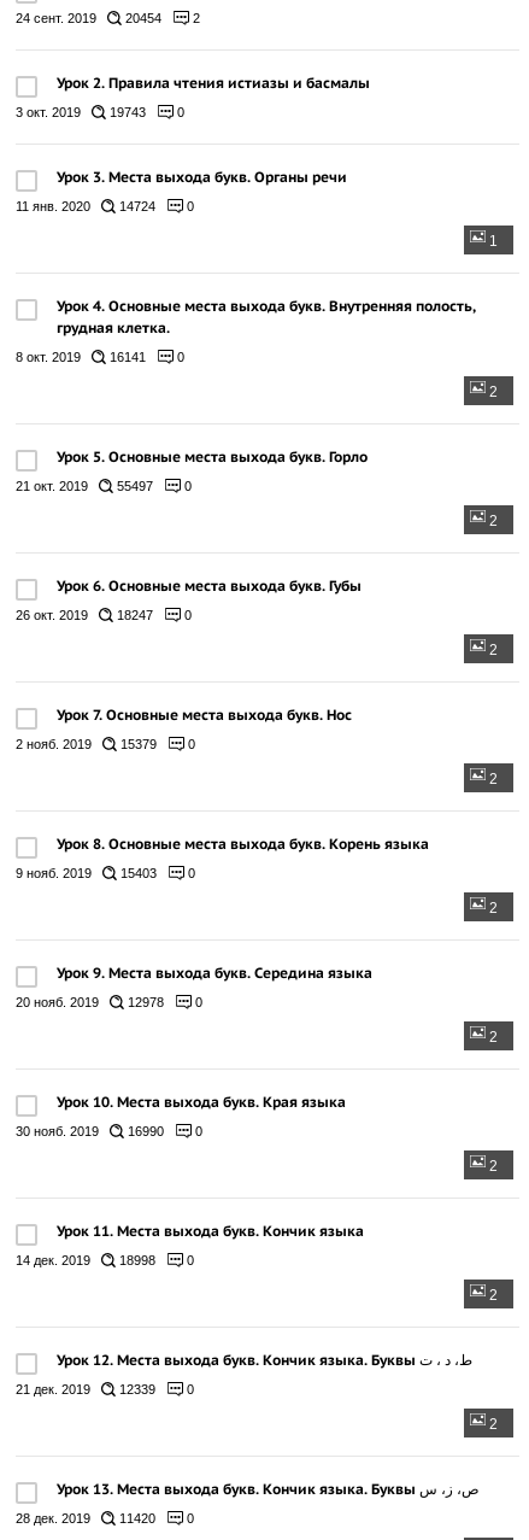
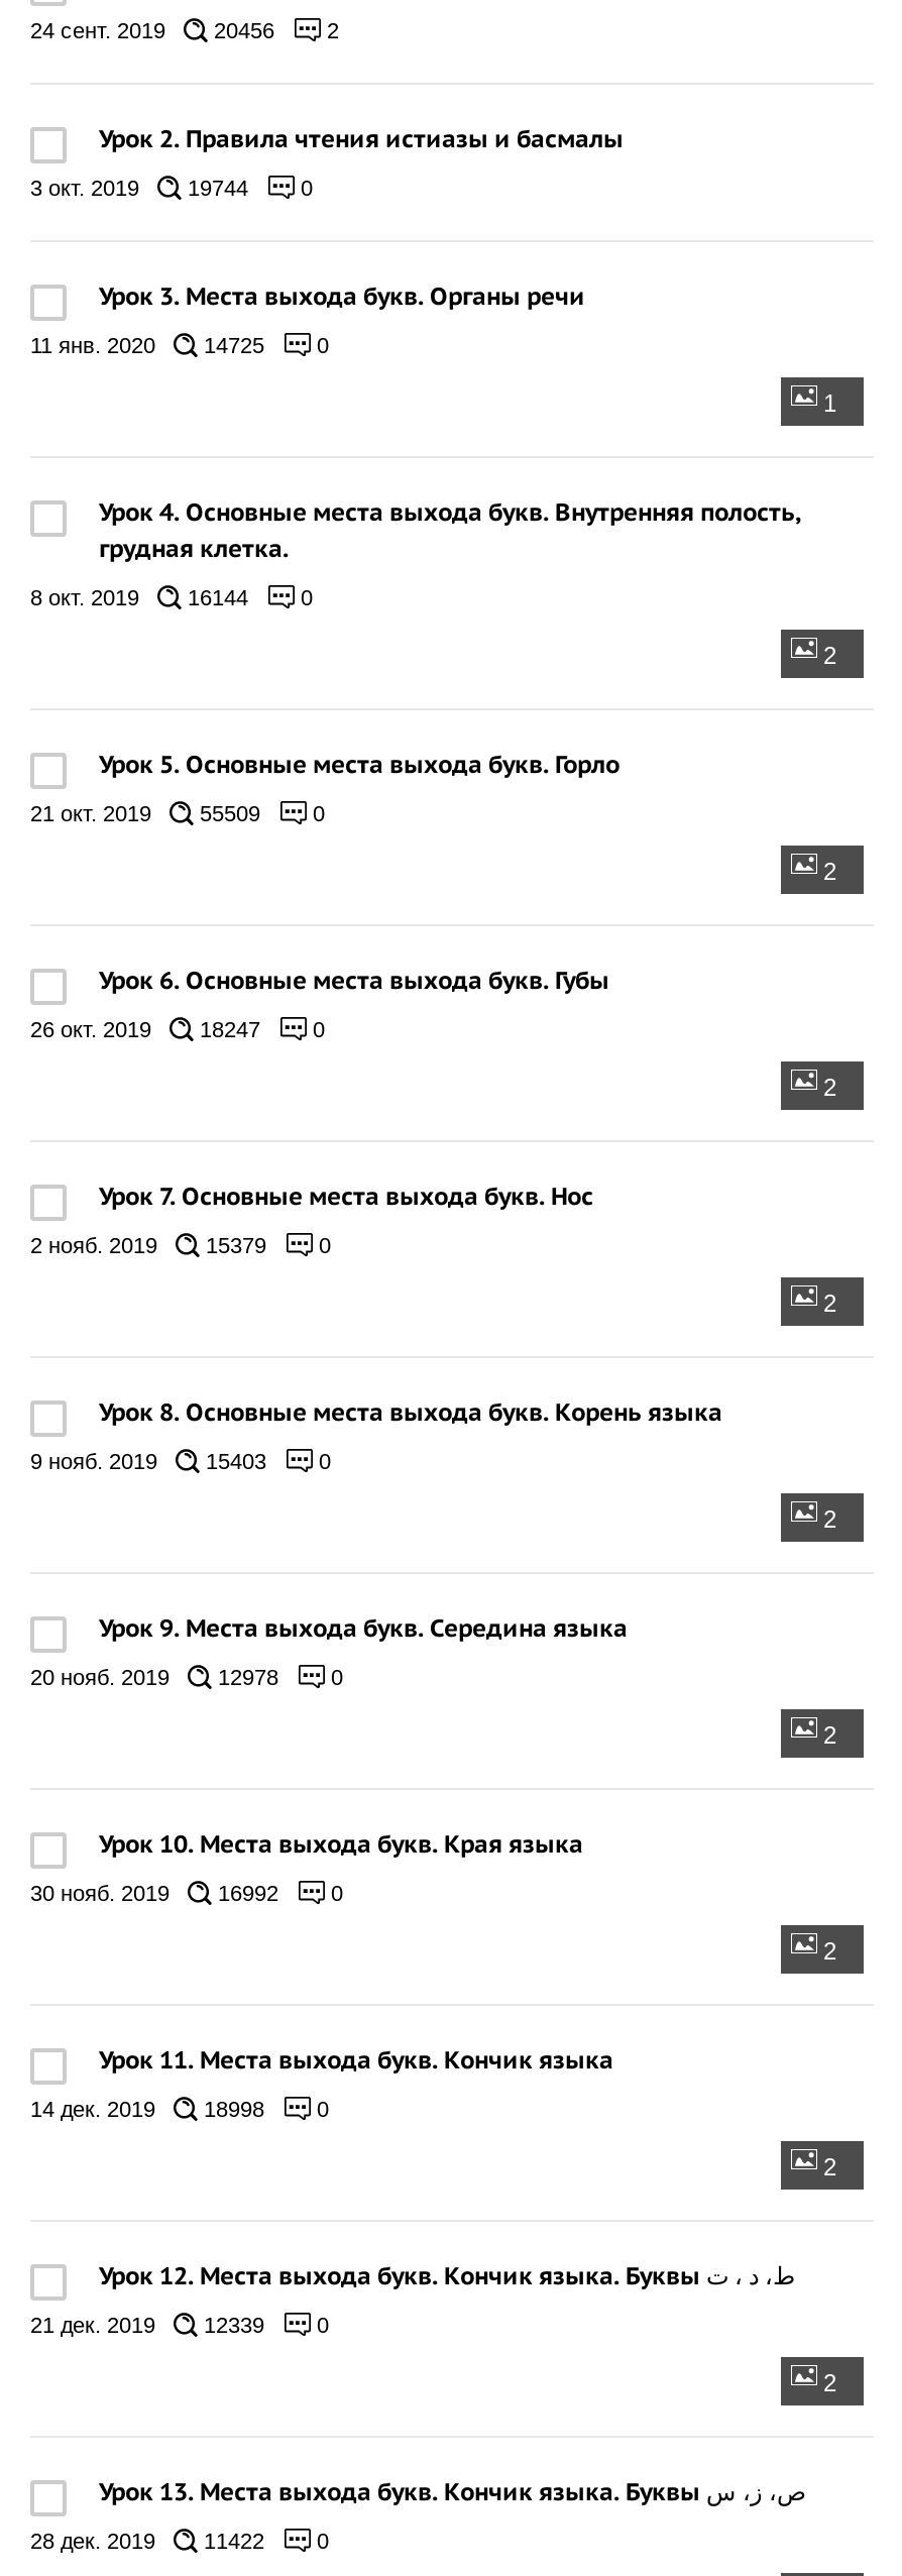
[16,10,200,25] 24 сент. 2019 20454 2 -> [30,17,339,41] 24 сент. 2019 20456 2
[106,104,146,119] 19743 -> [182,175,248,199] 19744
[116,198,155,213] 14724 -> [198,332,264,356] 14725
[106,349,146,364] 16141 -> [182,584,248,608] 16144
[113,478,153,493] 55497 -> [194,800,260,824] 55509
[124,1123,164,1138] 16990 -> [212,1880,278,1904] 16992
[116,1510,155,1525] 11420 -> [198,2528,264,2552] 11422

